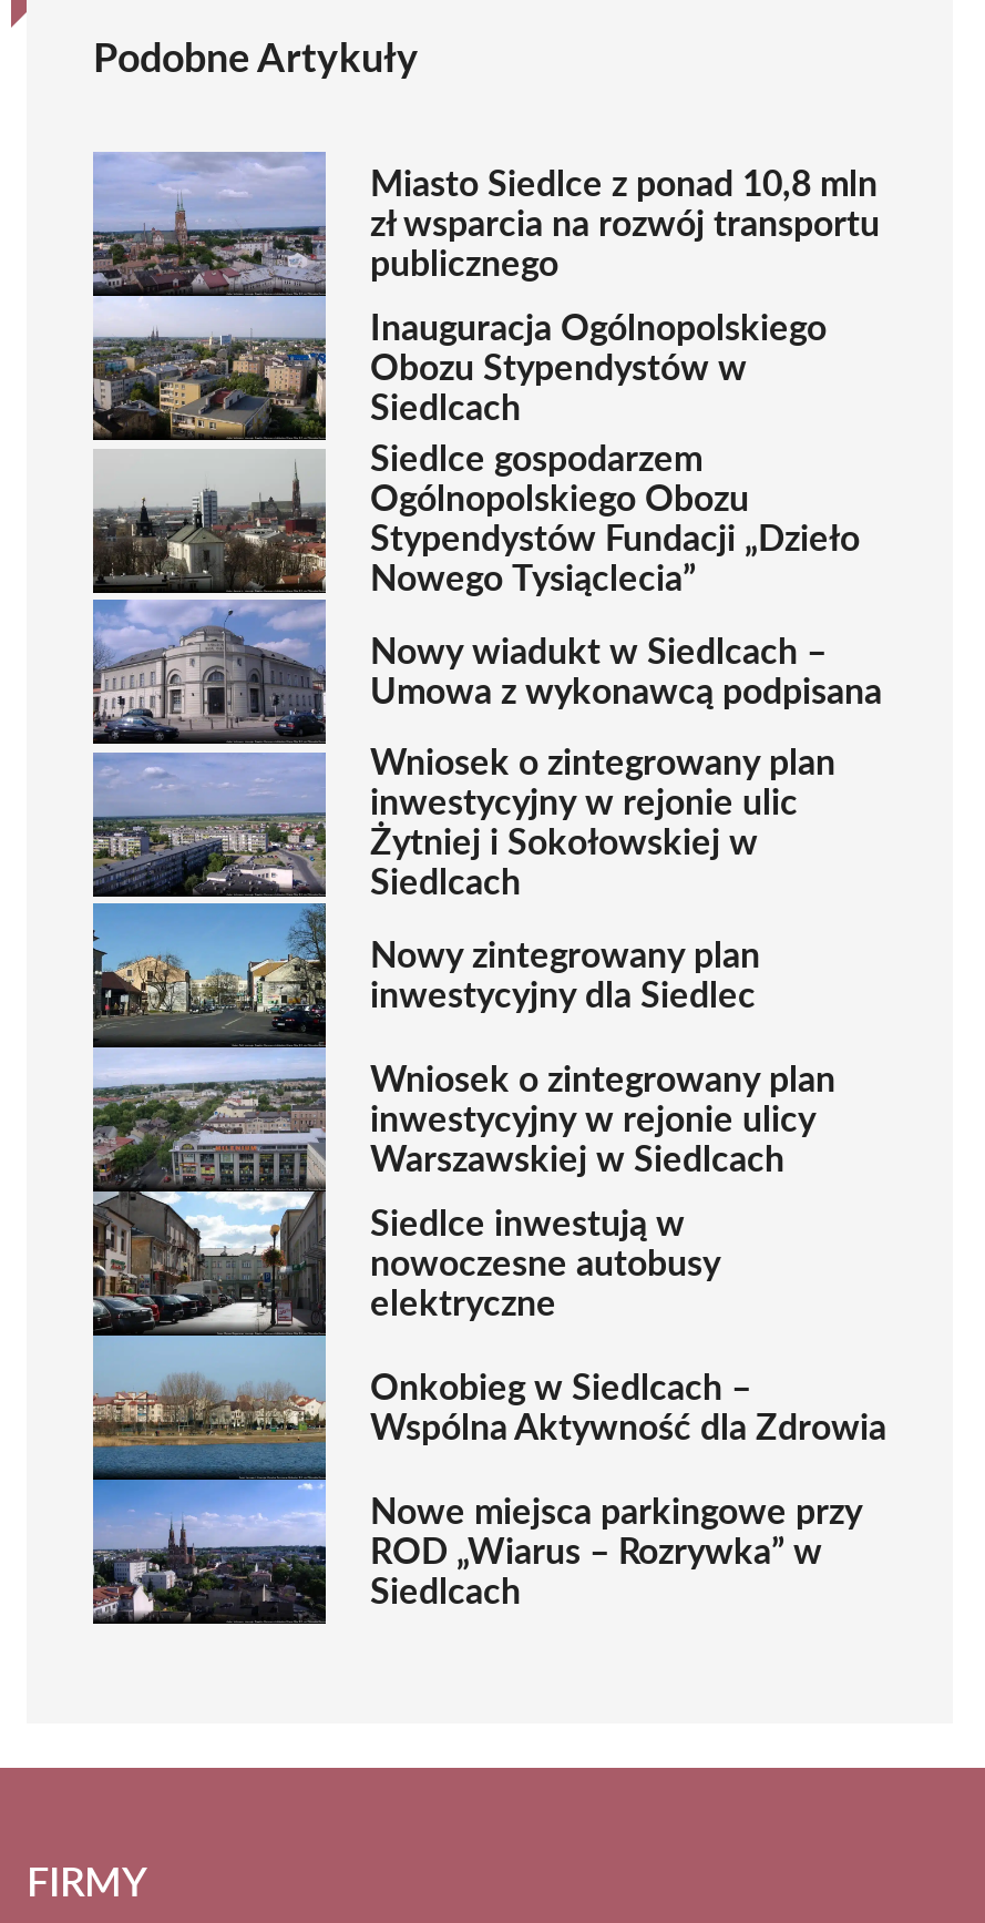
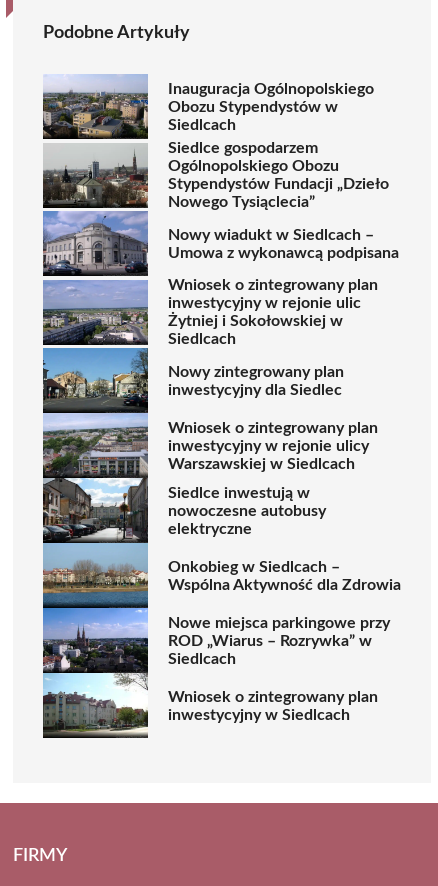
[93,152,880,298] [image] | Miasto Siedlce z ponad 10,8 mln | zł wsparcia na rozwój transportu | publicznego -> none
moved [370,310,886,1609] -> [168,80,401,666]: Inauguracja Ogólnopolskiego | Obozu Stypendystów w | Siedlcach | ... | ROD „Wiarus – Rozrywka” w | Siedlcach
none -> [43,672,378,737] [image] | Wniosek o zintegrowany plan | inwestycyjny w Siedlcach

